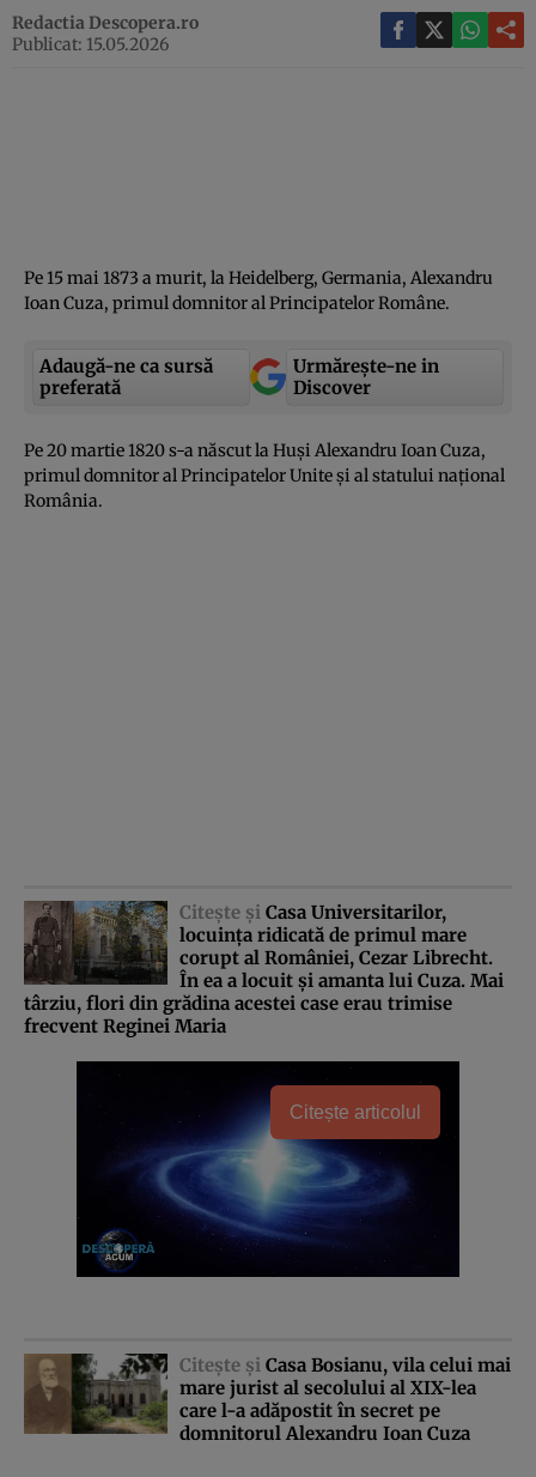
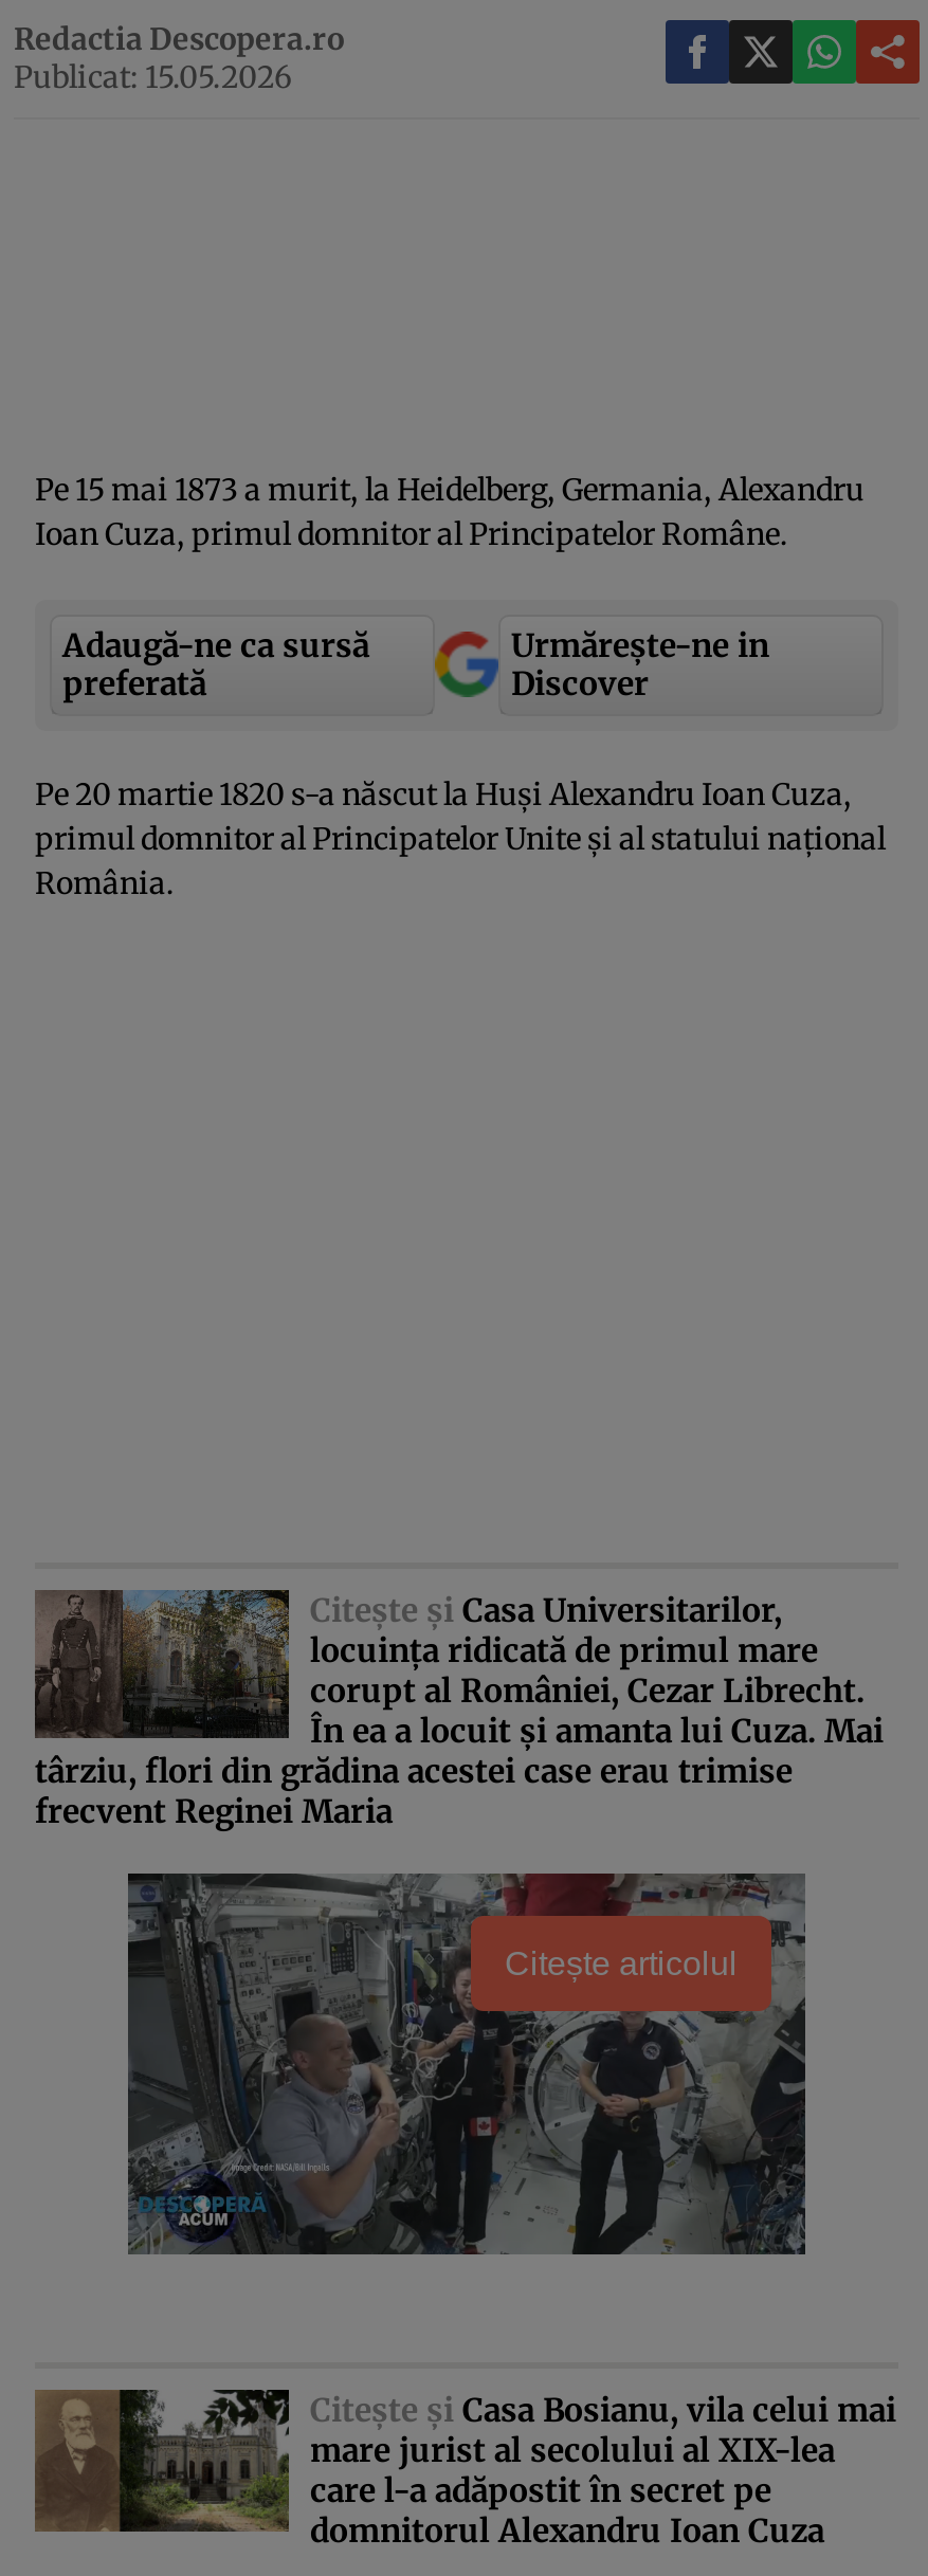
[75,1060,461,1278] [image] -> [126,1871,807,2257] [image]

